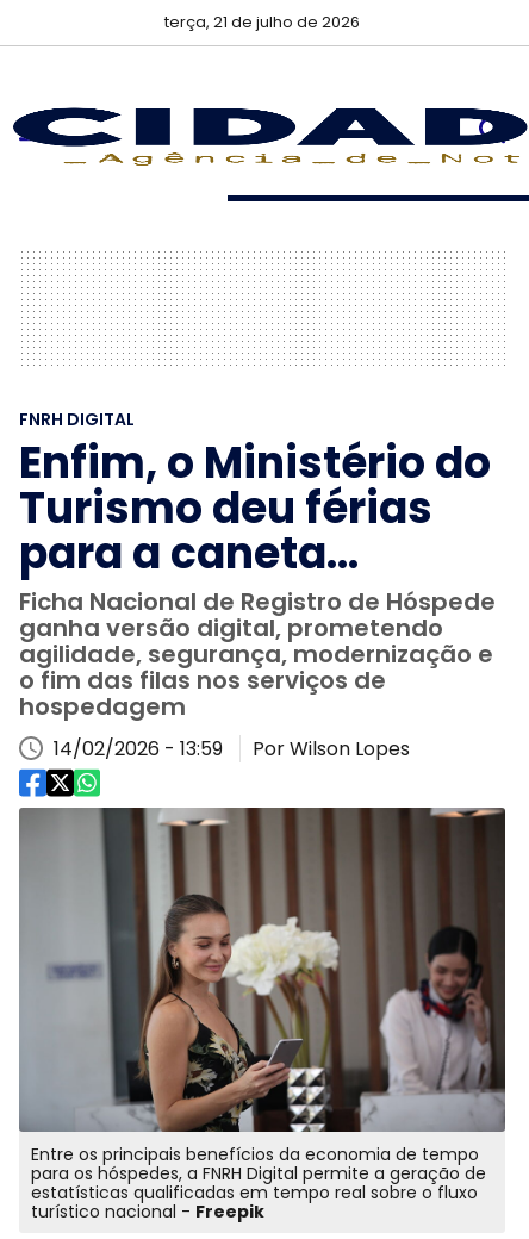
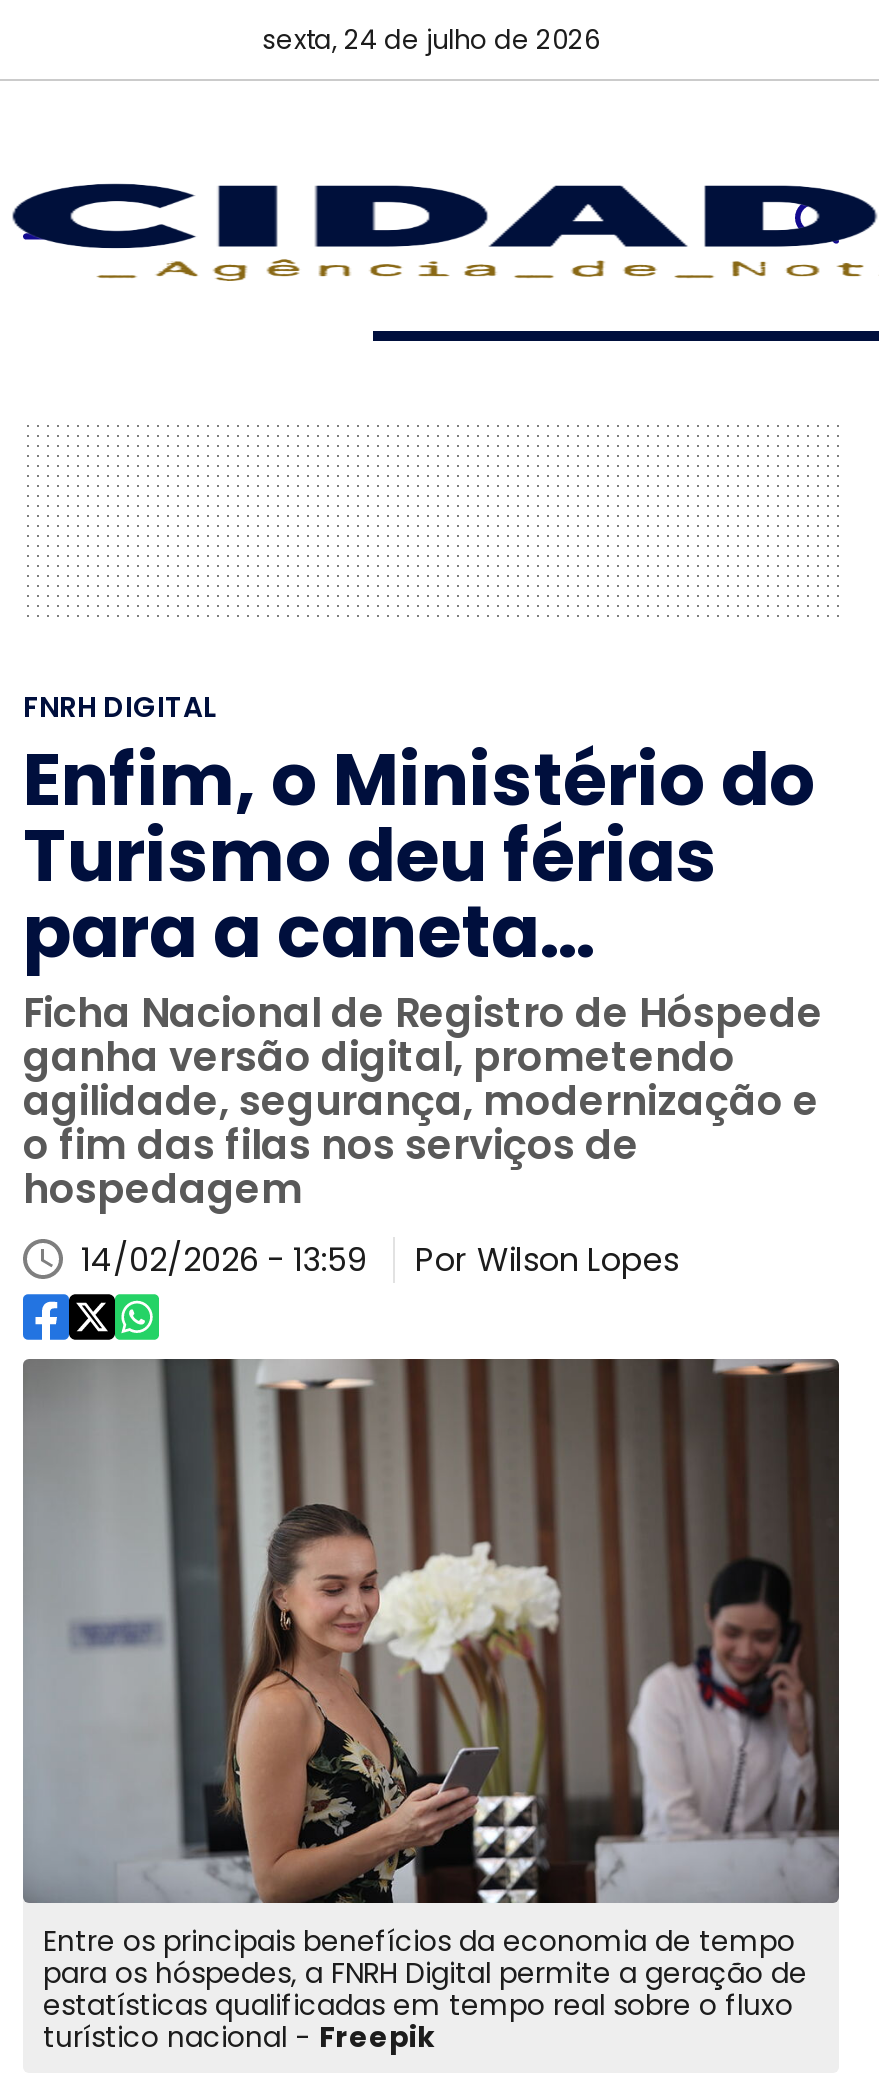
[164,11,360,33] terça, 21 de julho de 2026 -> [262,21,600,59] sexta, 24 de julho de 2026

